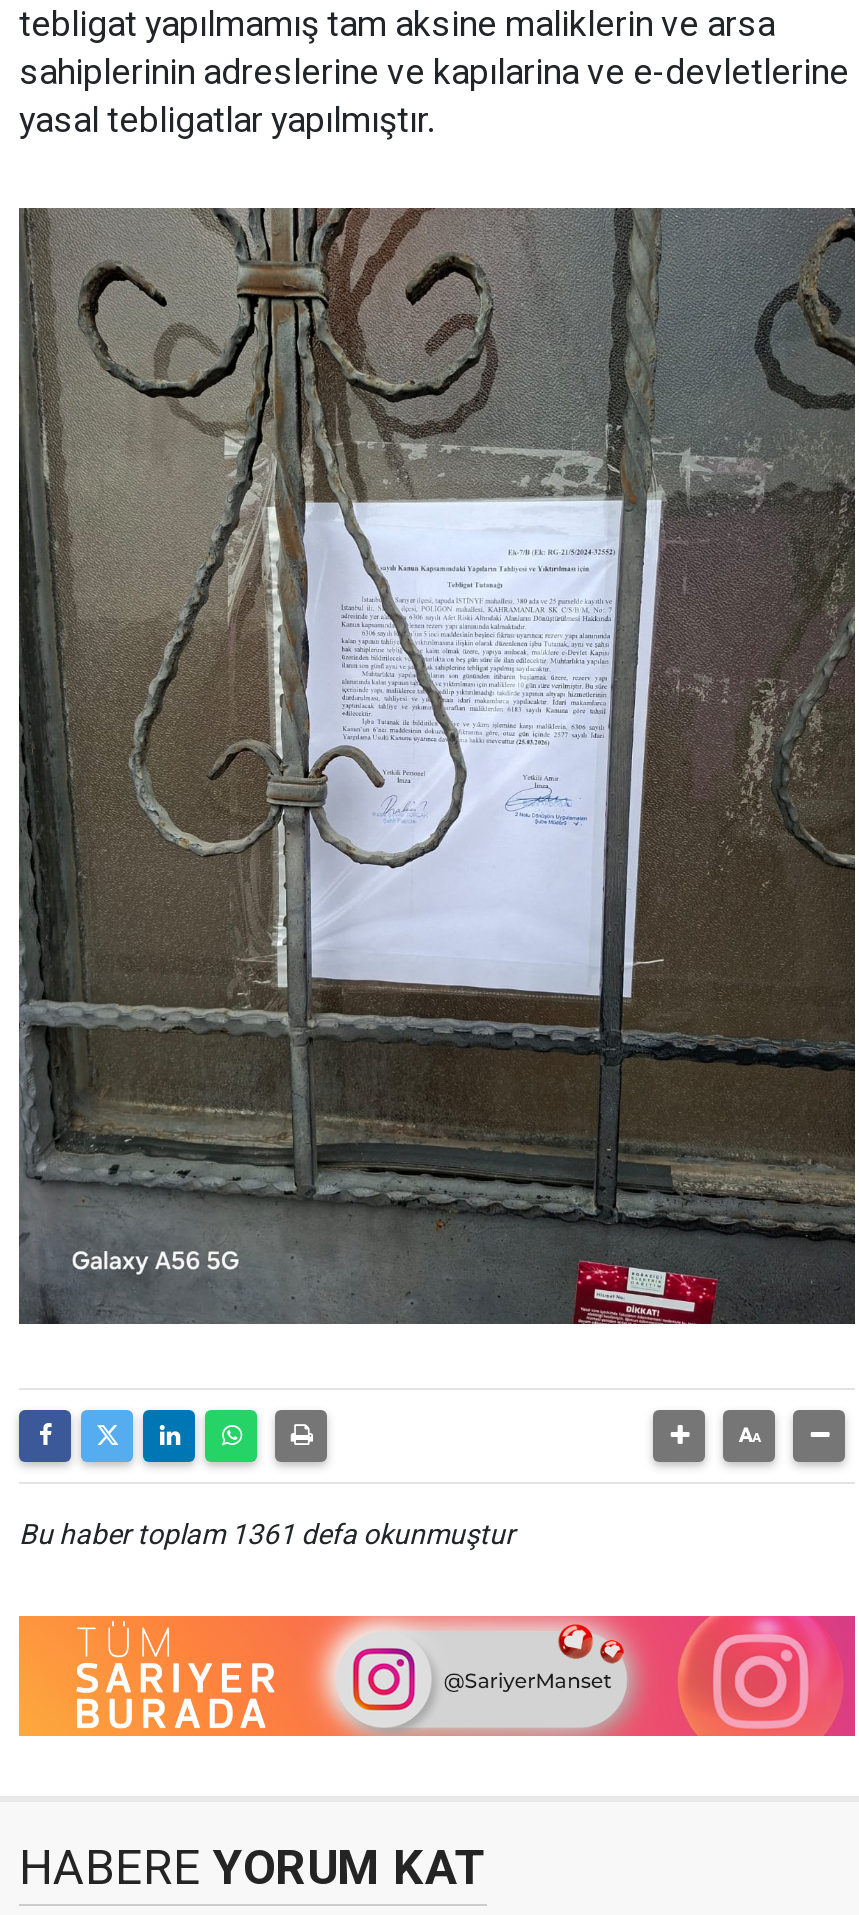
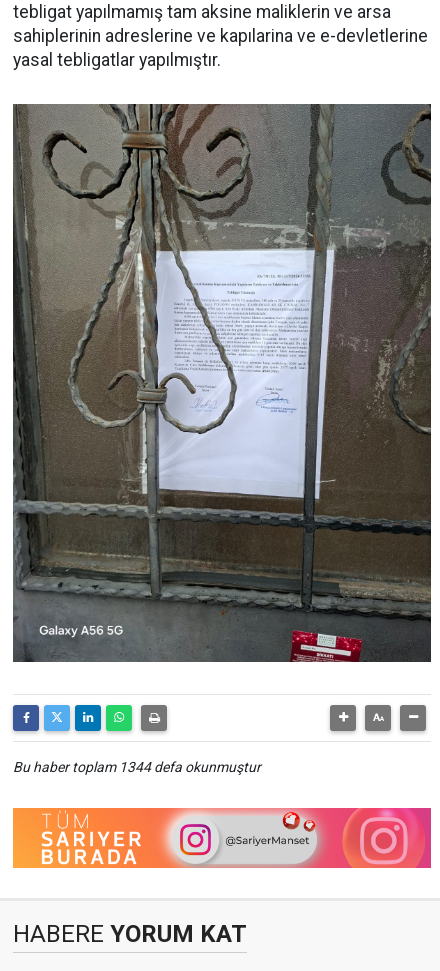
[19,1517,515,1549] Bu haber toplam 1361 defa okunmuştur -> [13,758,261,774] Bu haber toplam 1344 defa okunmuştur

